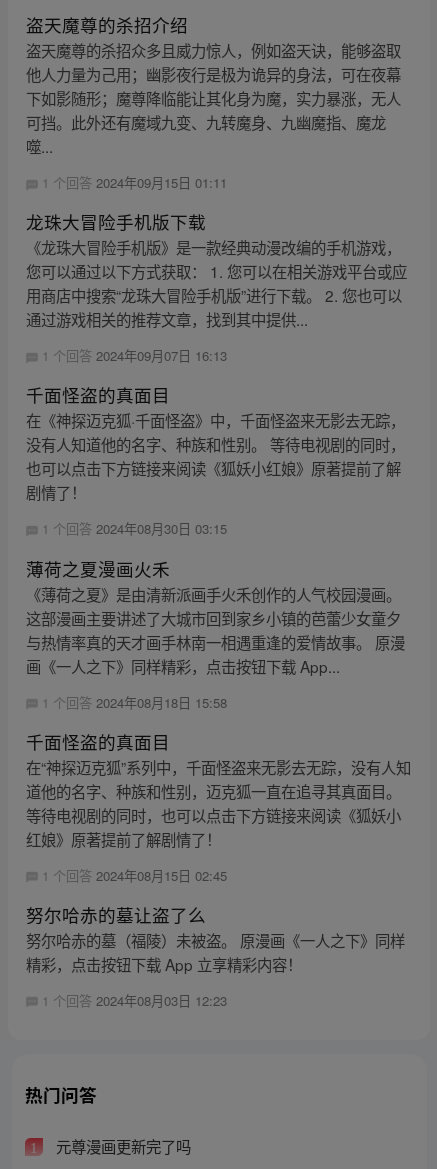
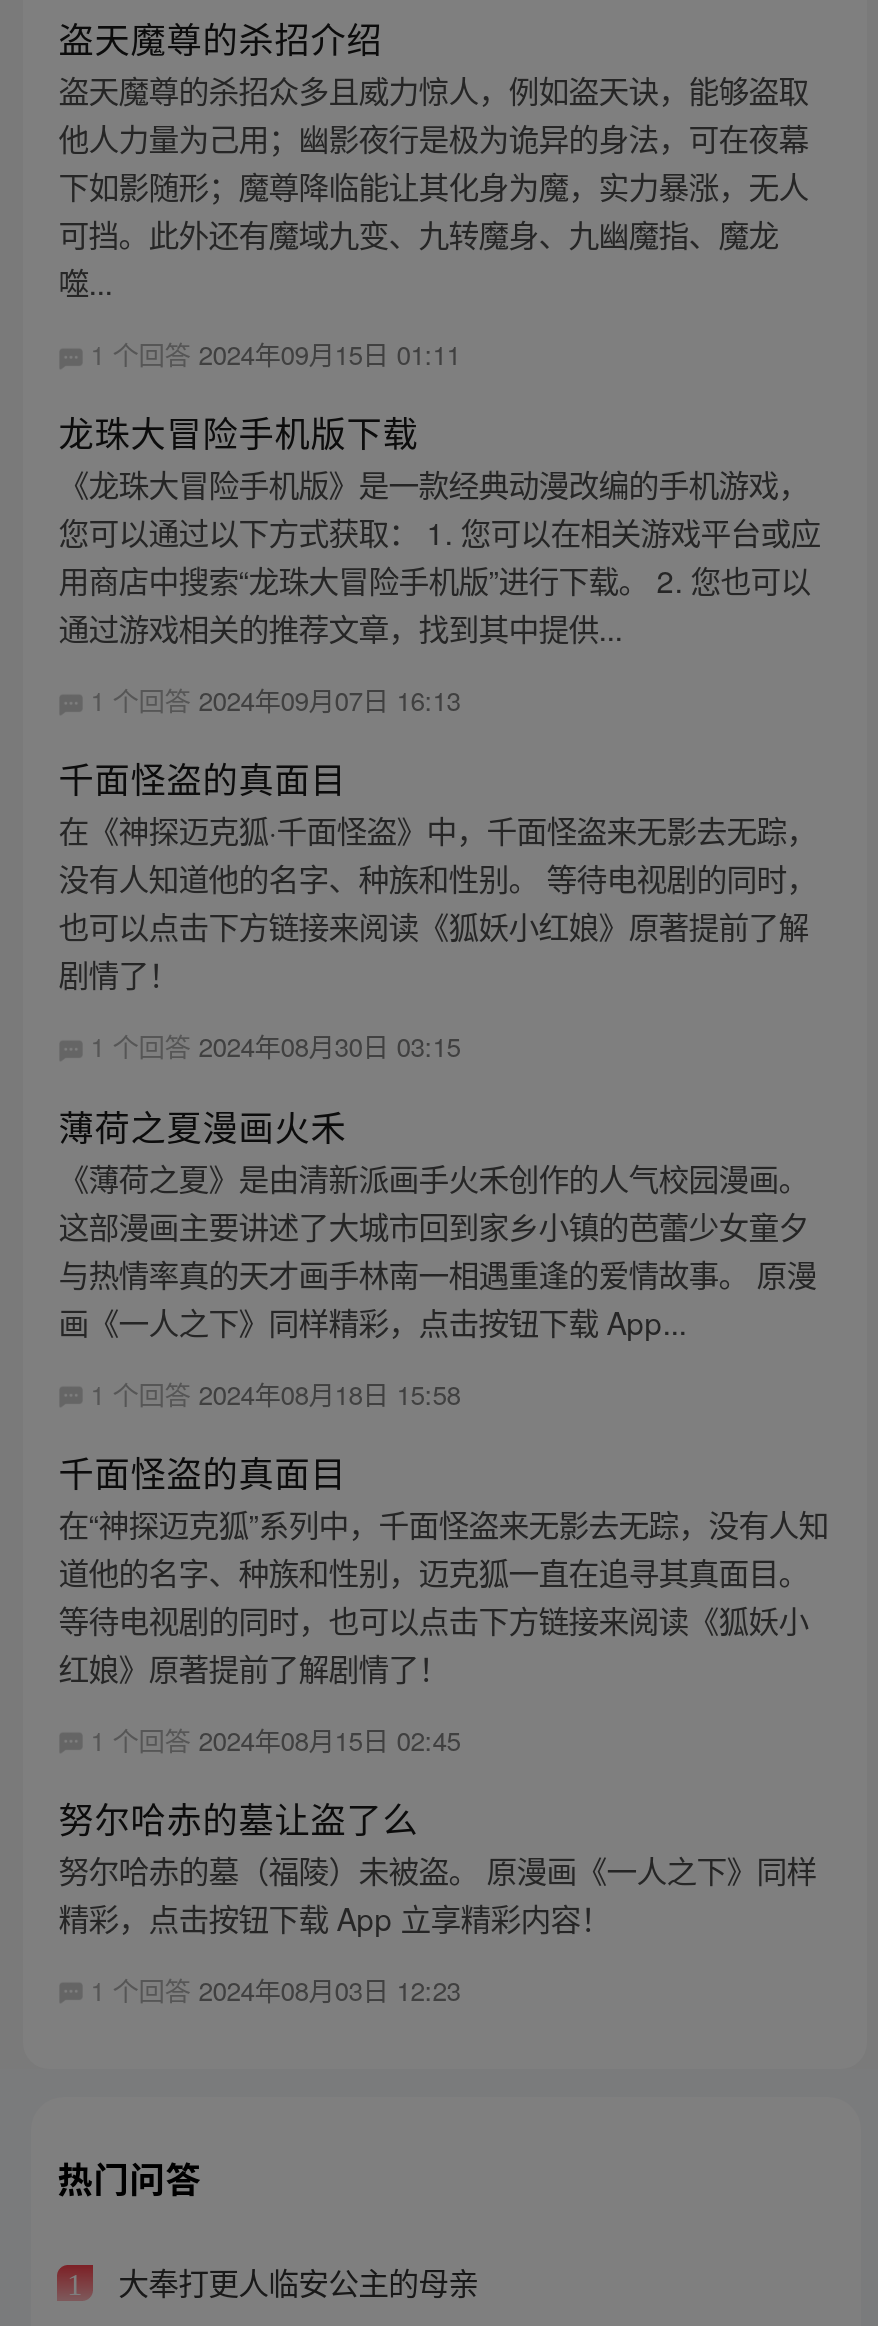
[52,1135,191,1157] 元尊漫画更新完了吗 -> [110,2260,478,2304] 大奉打更人临安公主的母亲

